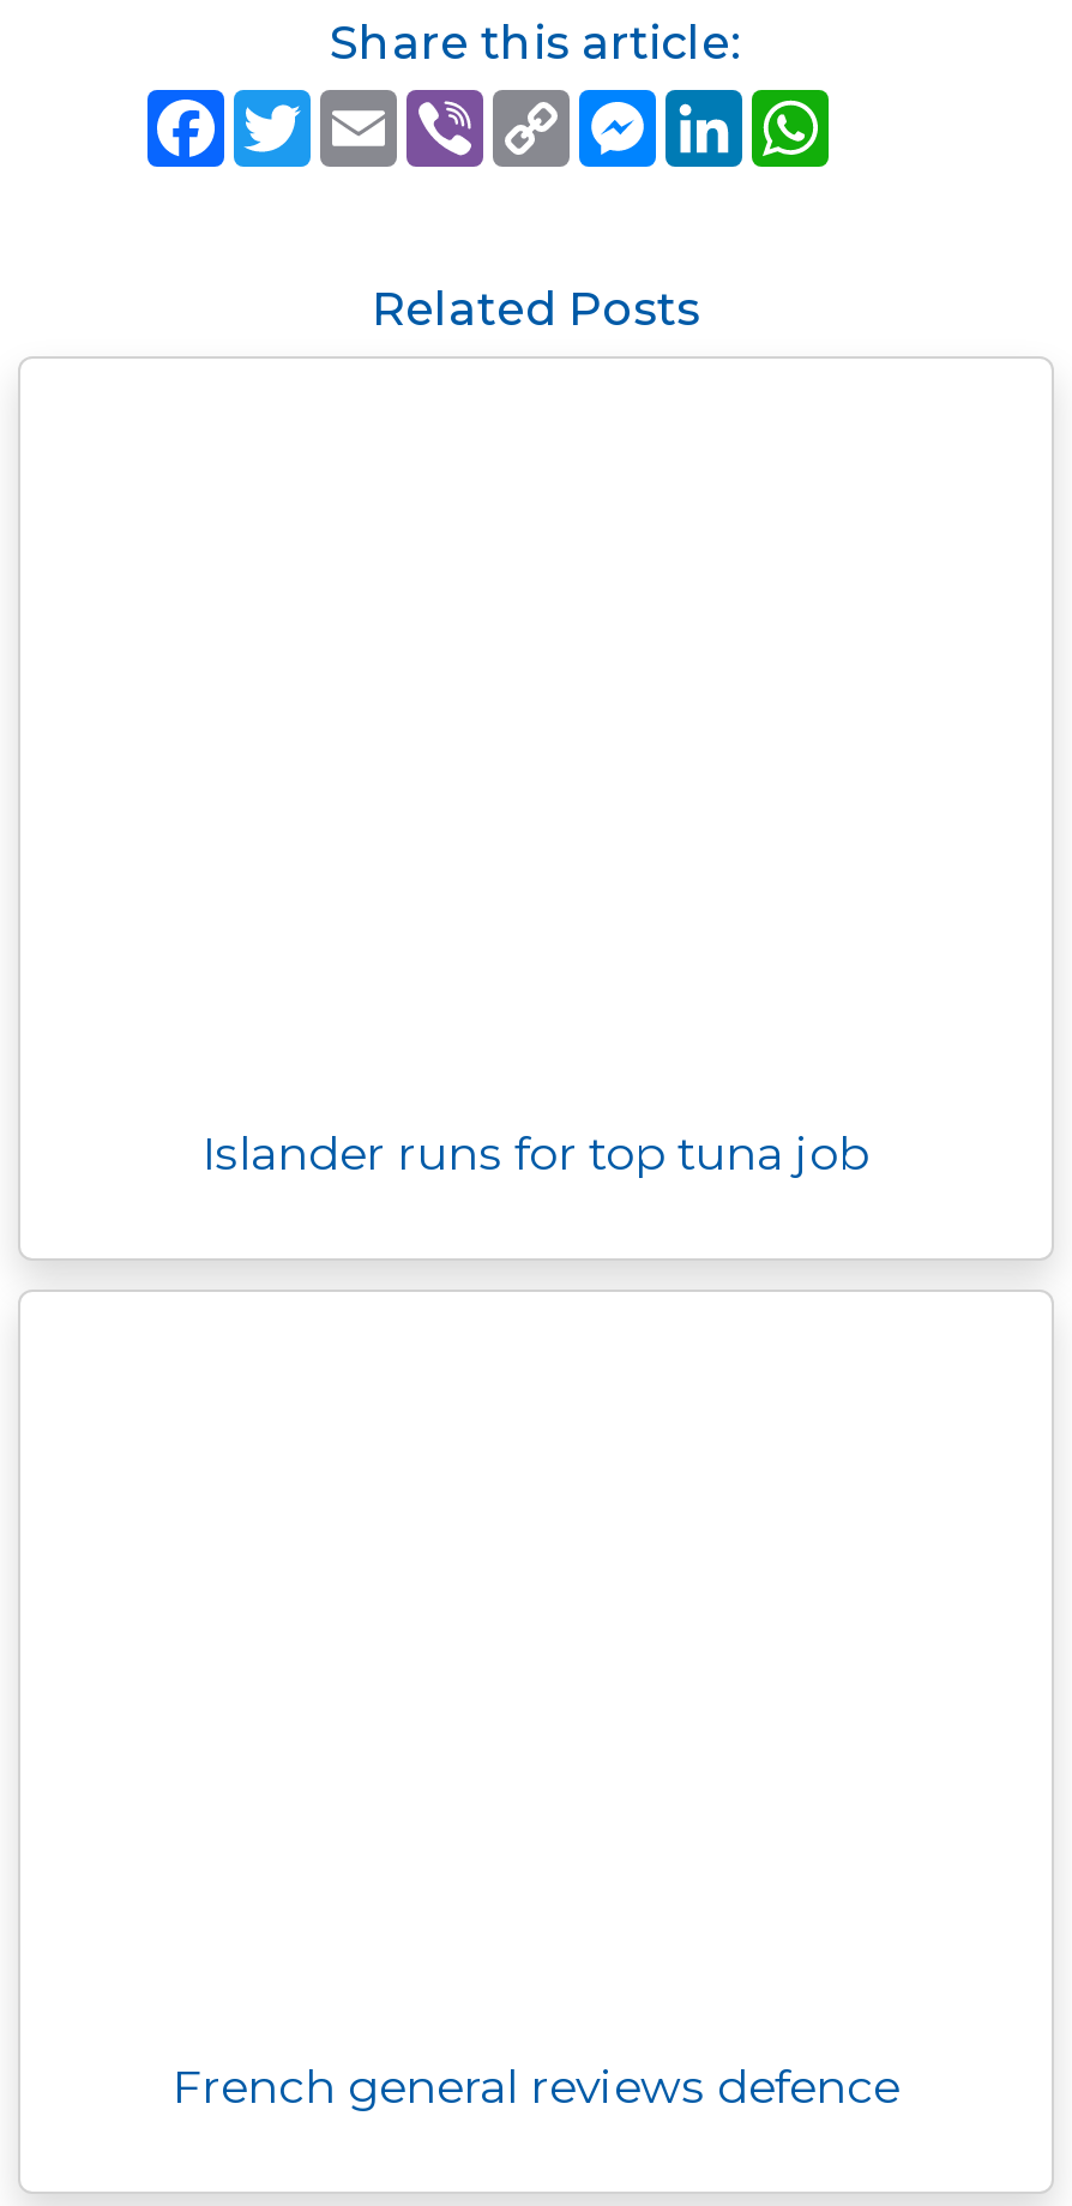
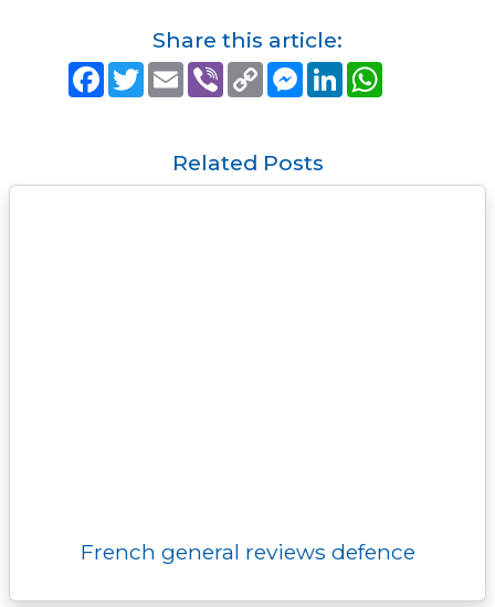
[203,1124,869,1182] Islander runs for top tuna job -> none

